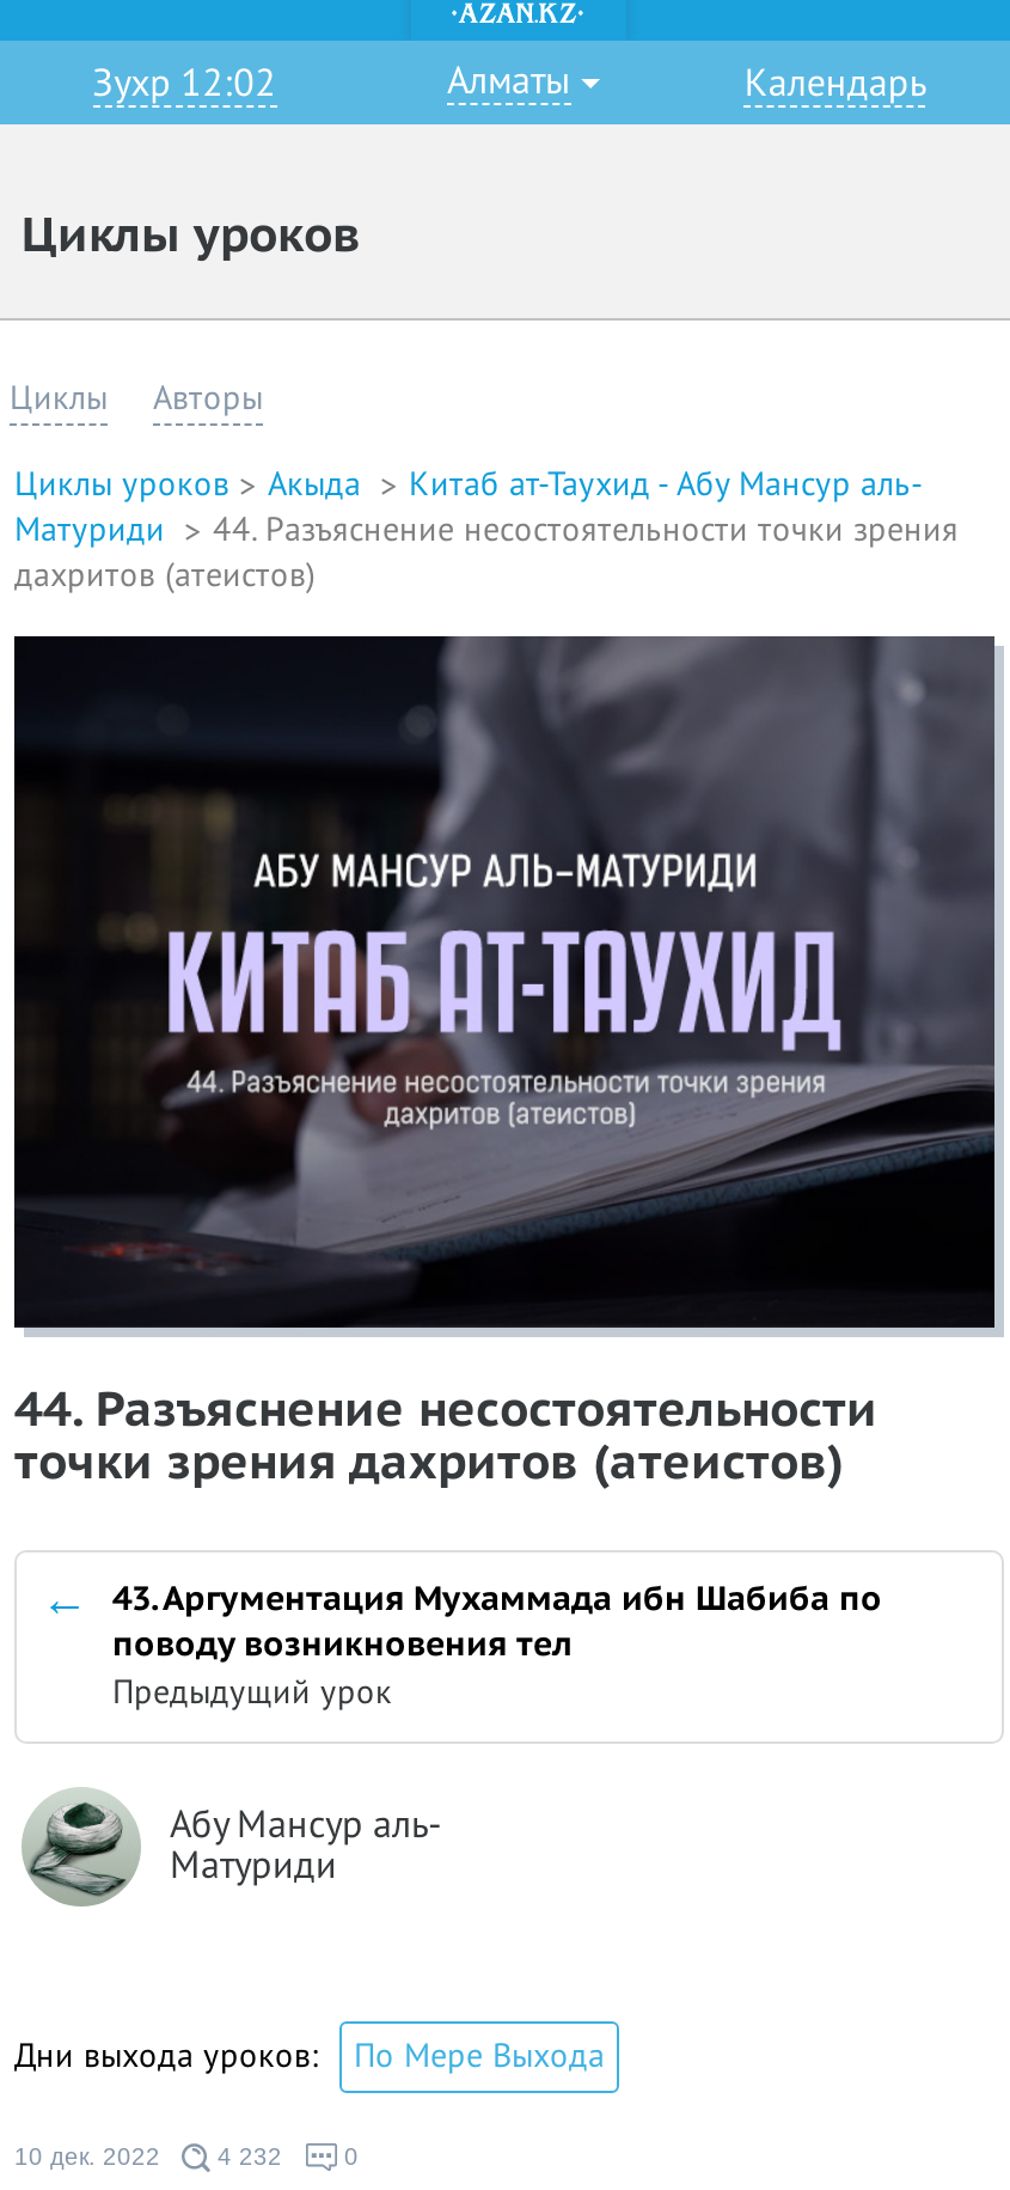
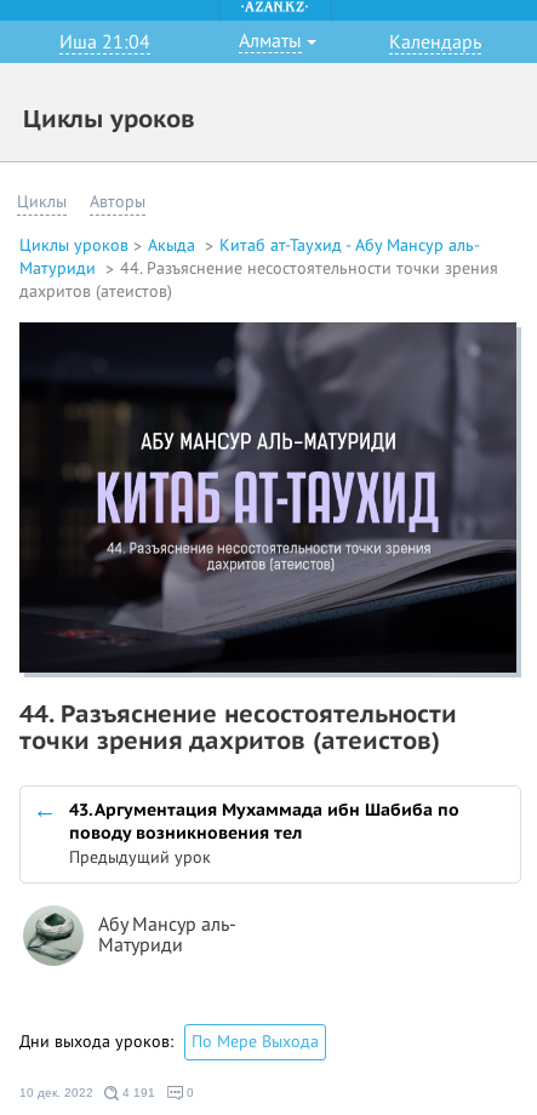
[92,62,276,105] Зухр 12:02 -> [59,32,150,53] Иша 21:04
[14,2144,282,2171] 10 дек. 2022 4 232 -> [19,1086,155,1100] 10 дек. 2022 4 191

